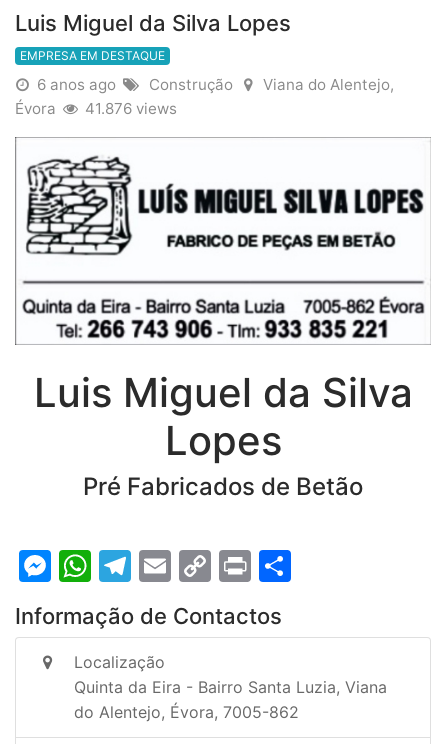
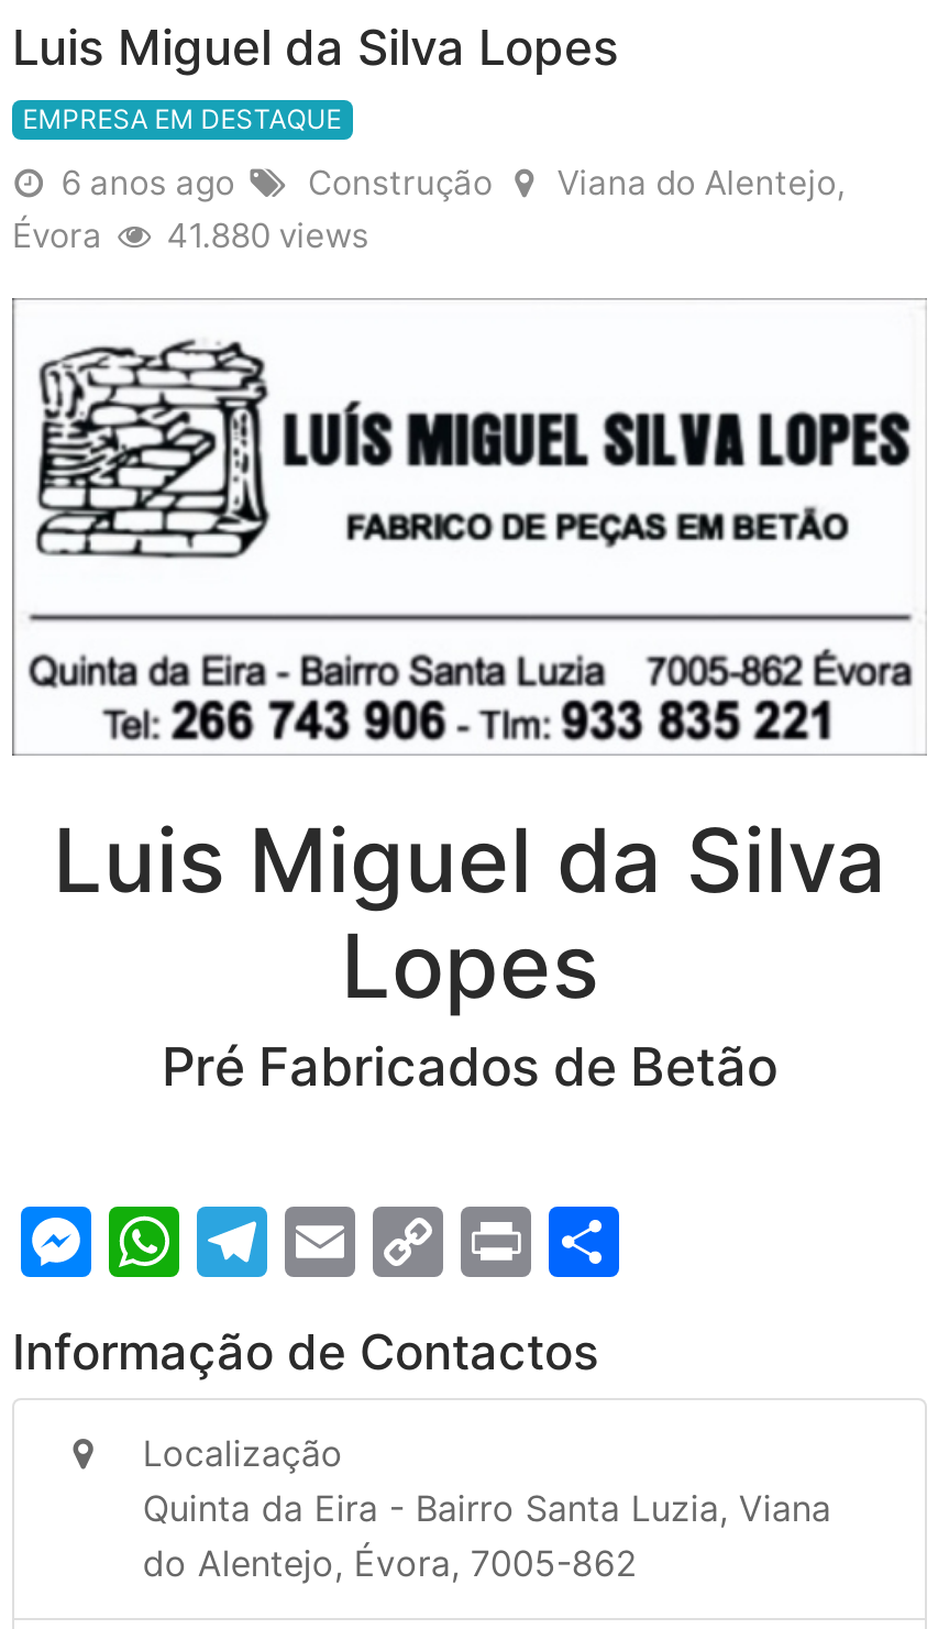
[15,99,177,118] Évora 41.876 views -> [12,214,369,255] Évora 41.880 views

